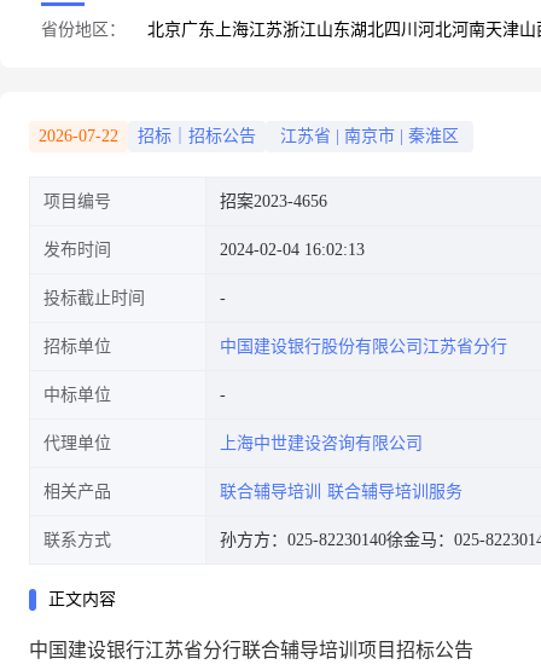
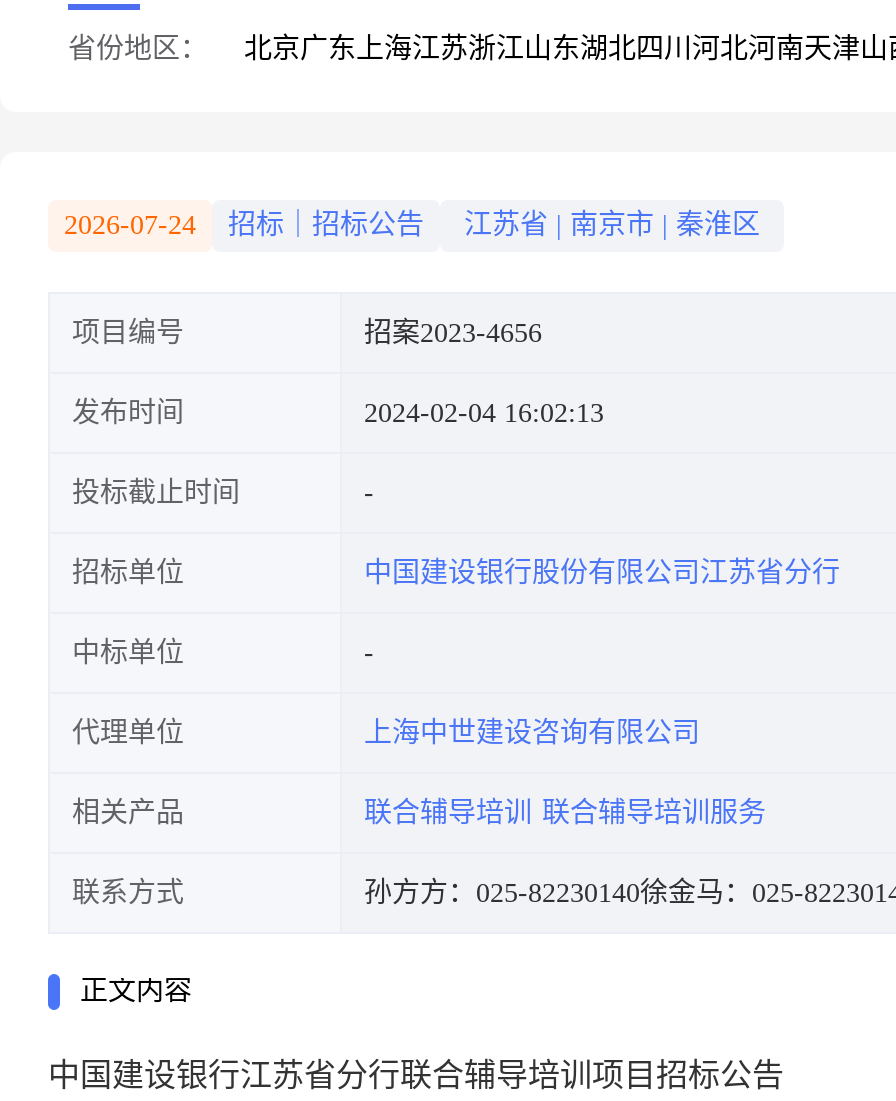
[39,127,118,145] 2026-07-22 -> [64,210,196,240] 2026-07-24

